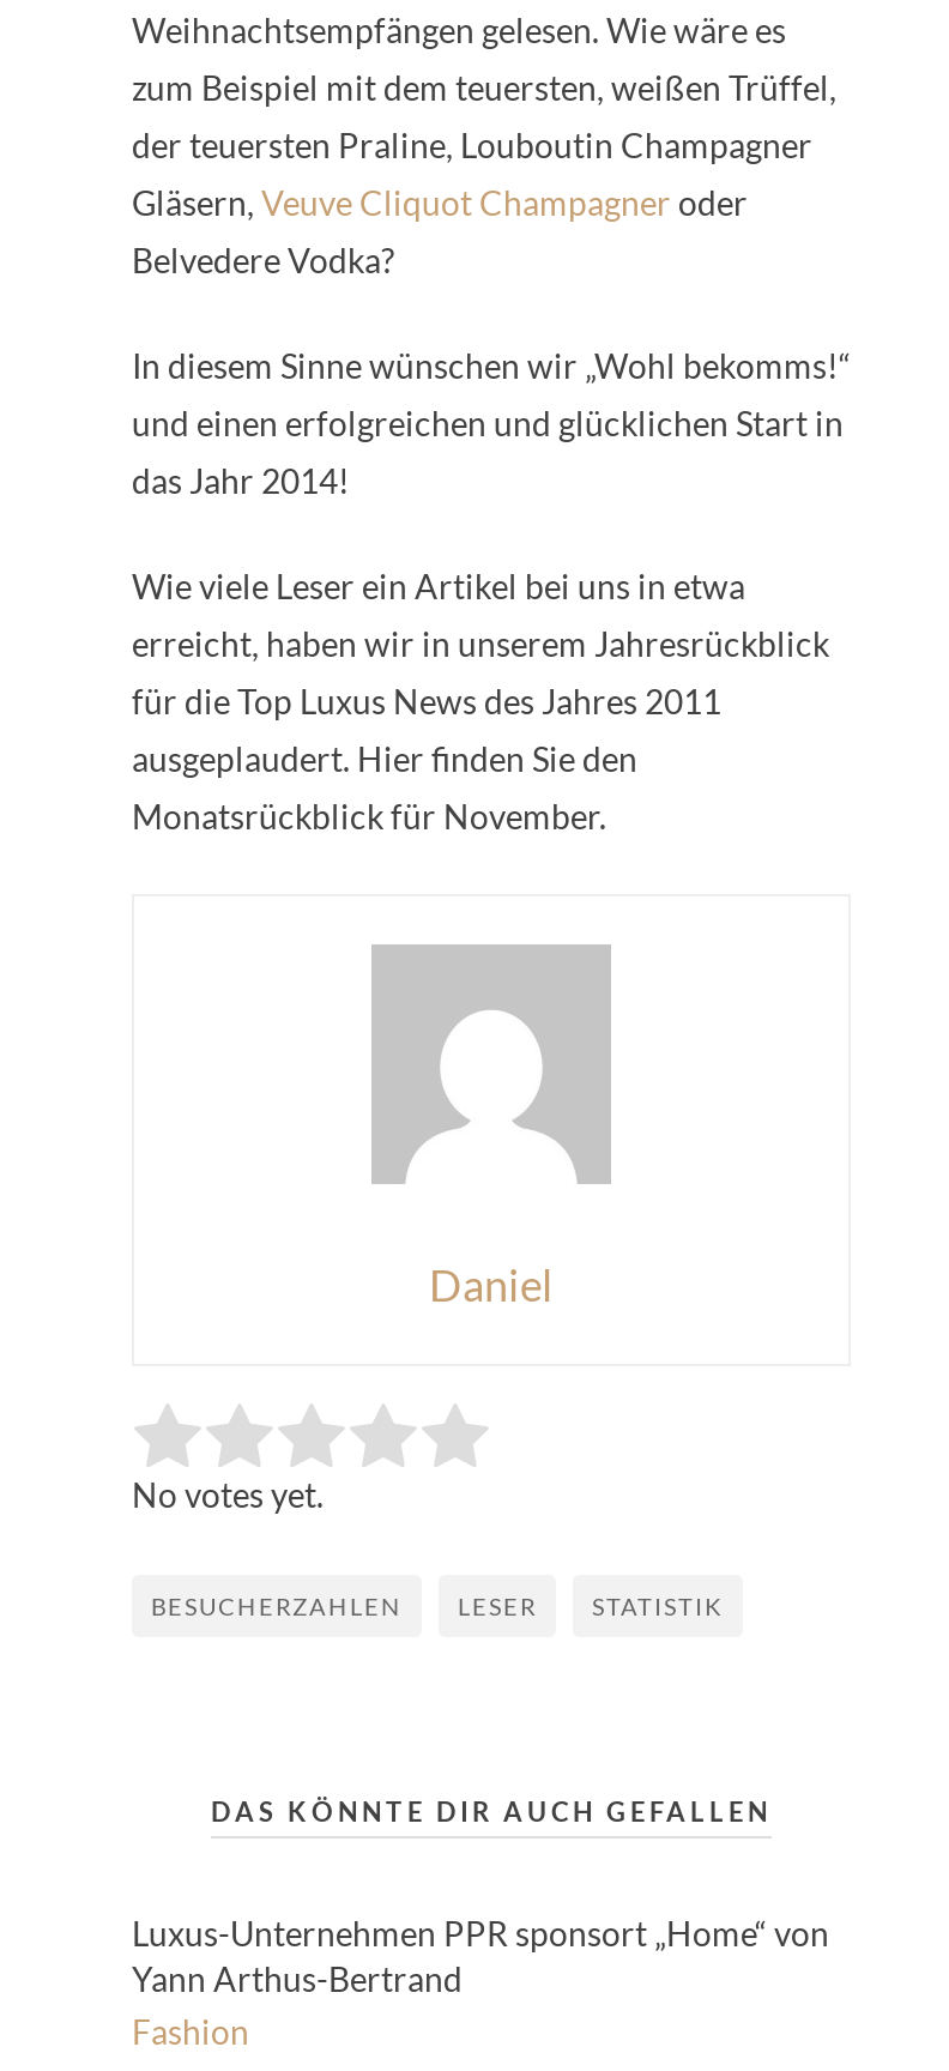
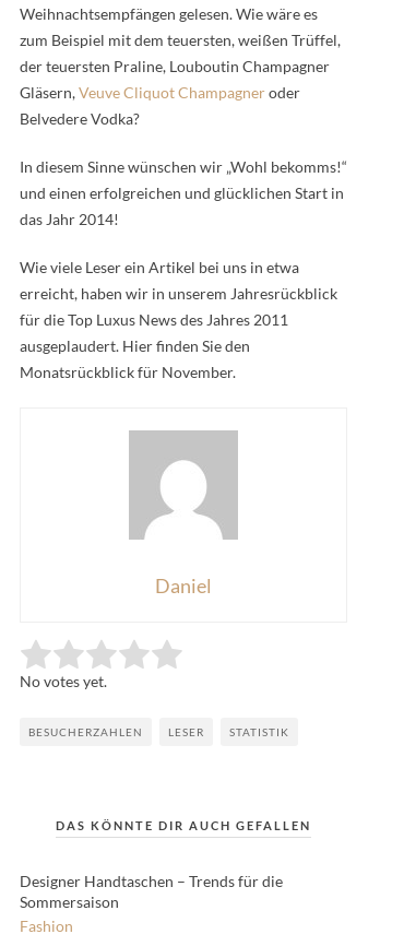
[132,1914,829,2000] Luxus-Unternehmen PPR sponsort „Home“ von | Yann Arthus-Bertrand -> [20,872,283,911] Designer Handtaschen – Trends für die | Sommersaison

